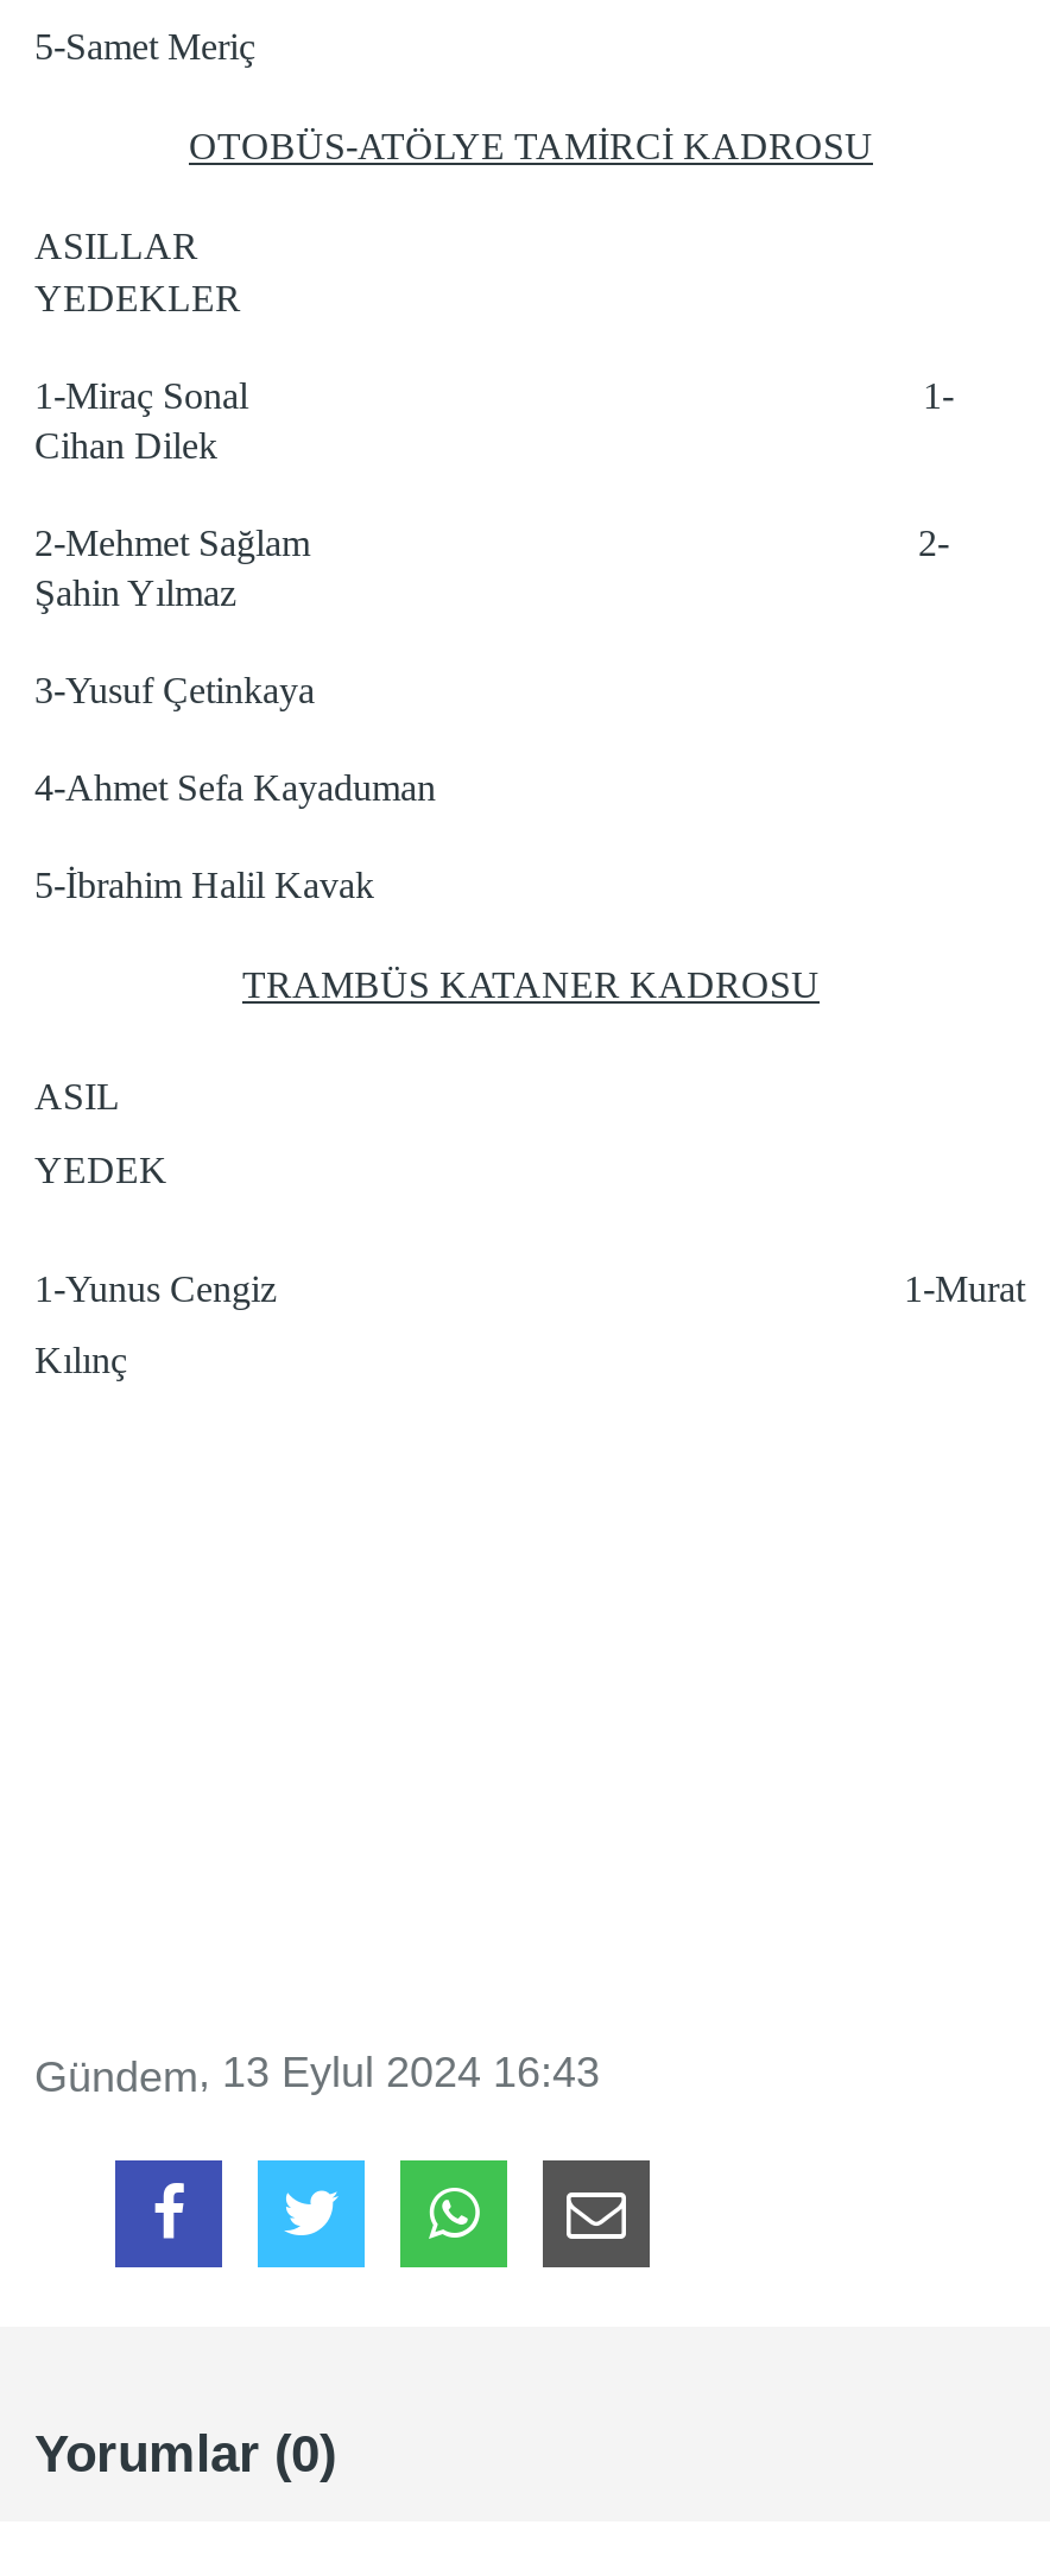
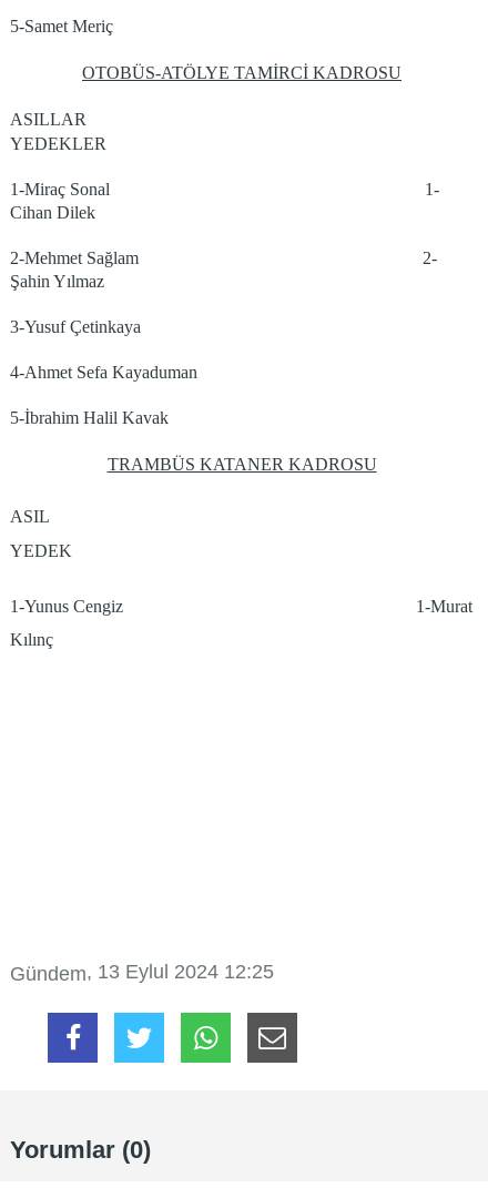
[34,2050,600,2100] Gündem, 13 Eylul 2024 16:43 -> [10,961,274,984] Gündem, 13 Eylul 2024 12:25

